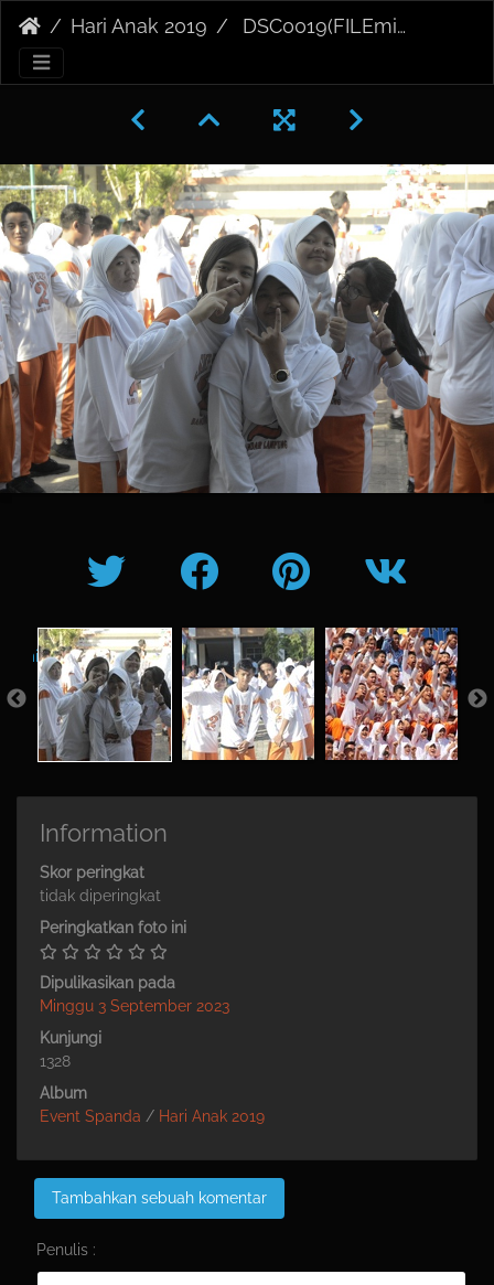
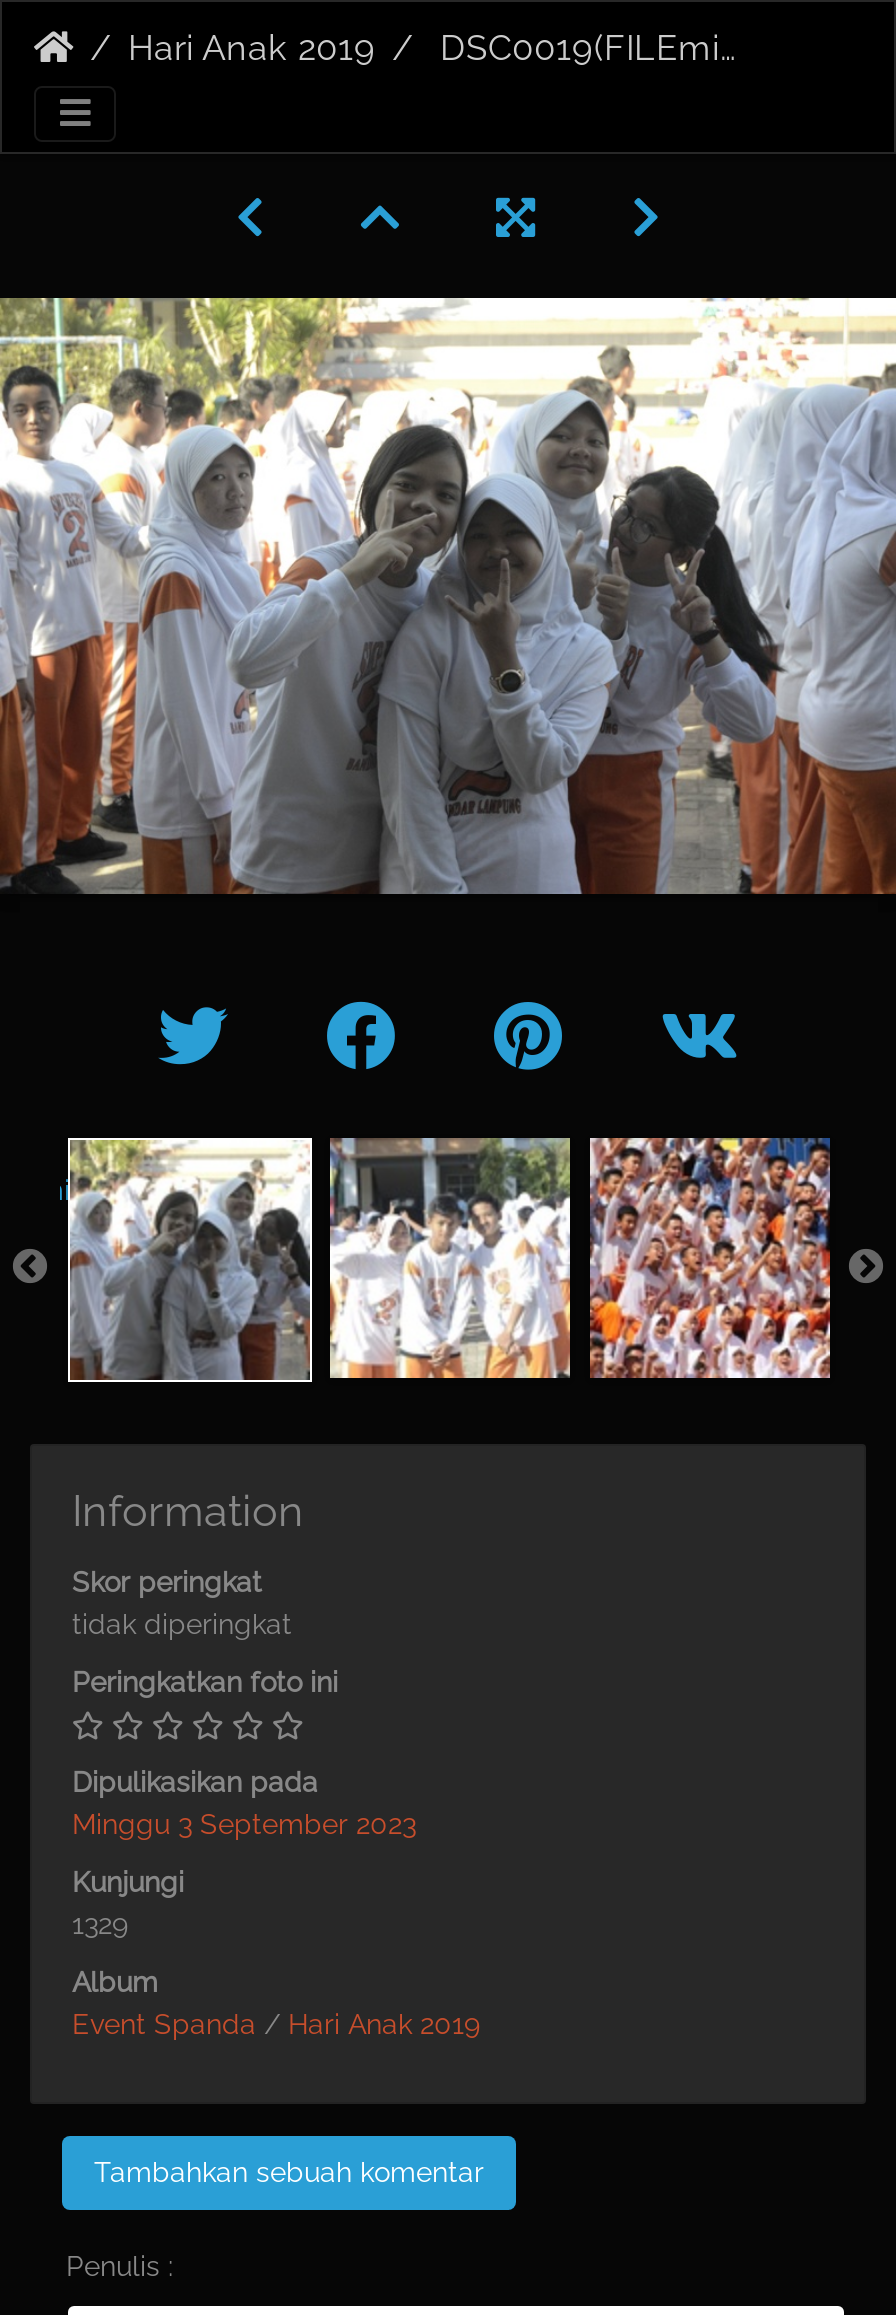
[40,1053,71,1070] 1328 -> [72,1909,128,1941] 1329

